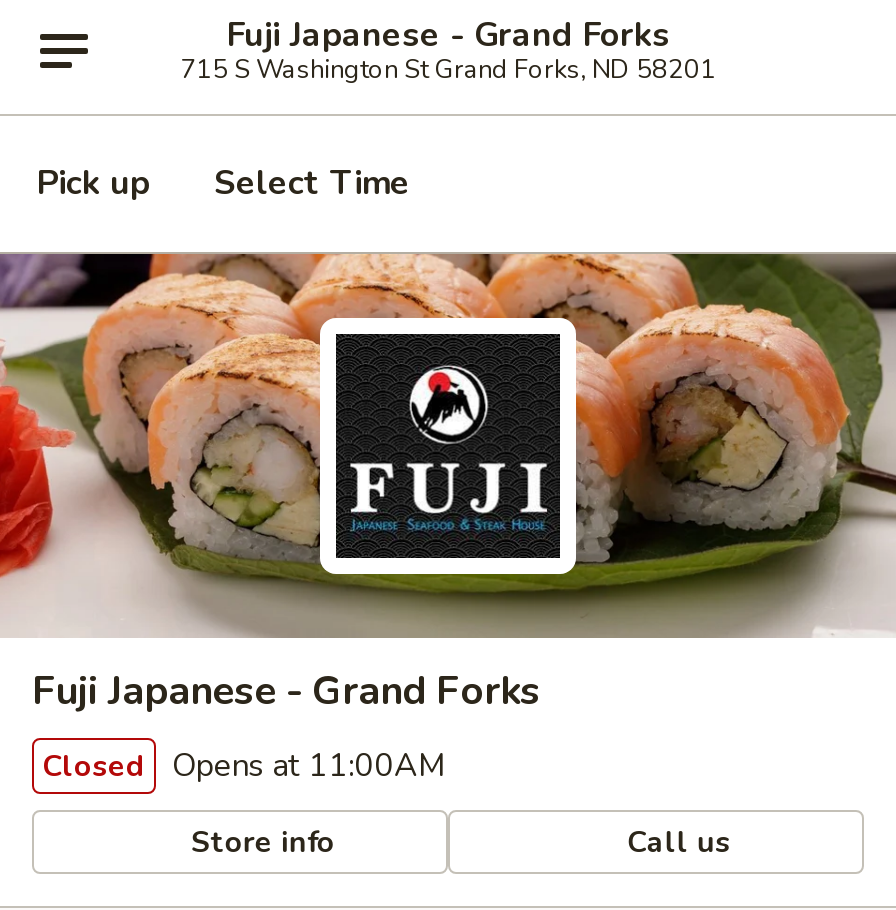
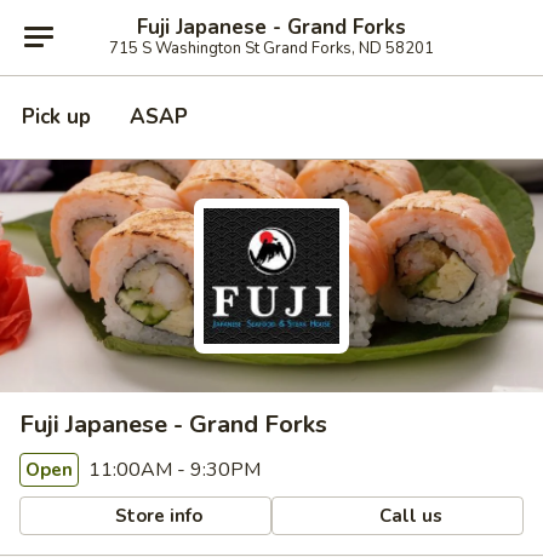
[214,160,410,206] Select Time -> [130,103,188,131] ASAP
[42,744,446,788] Closed Opens at 11:00AM -> [25,456,261,483] Open 11:00AM - 9:30PM

